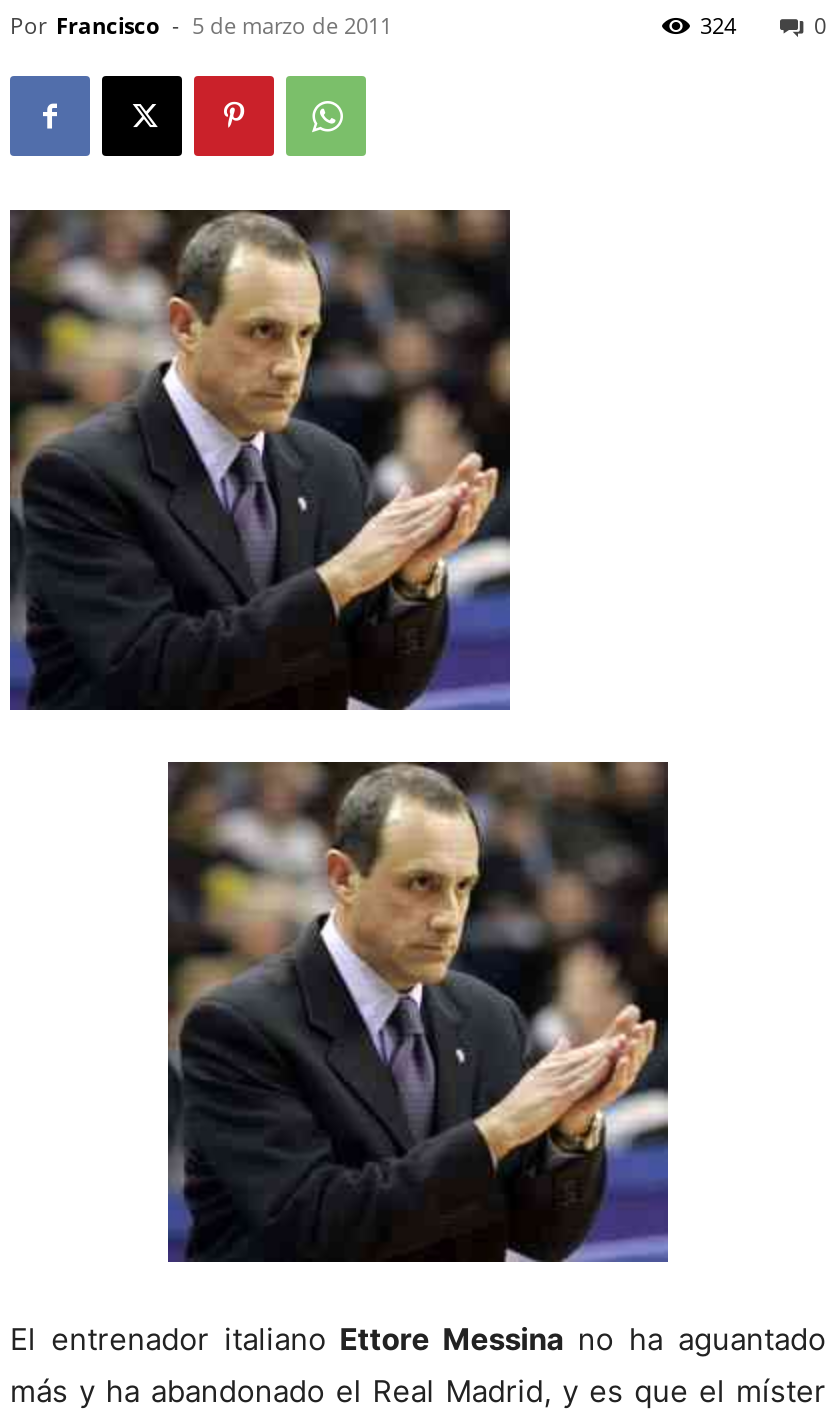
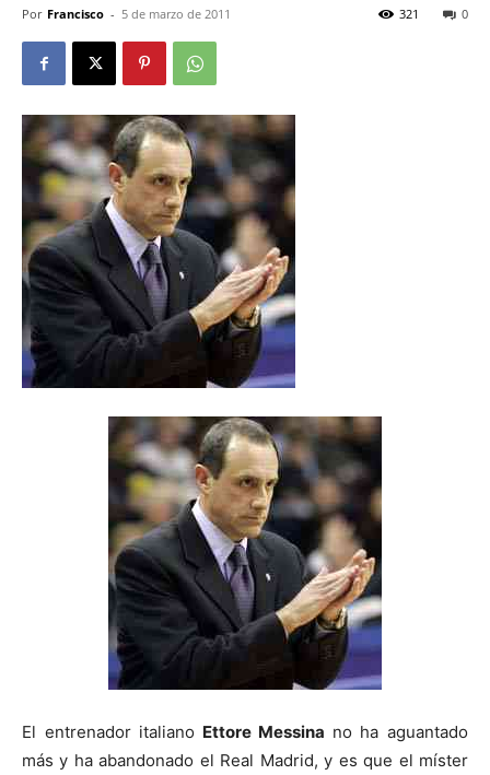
[700,10,736,40] 324 -> [399,5,419,22] 321

